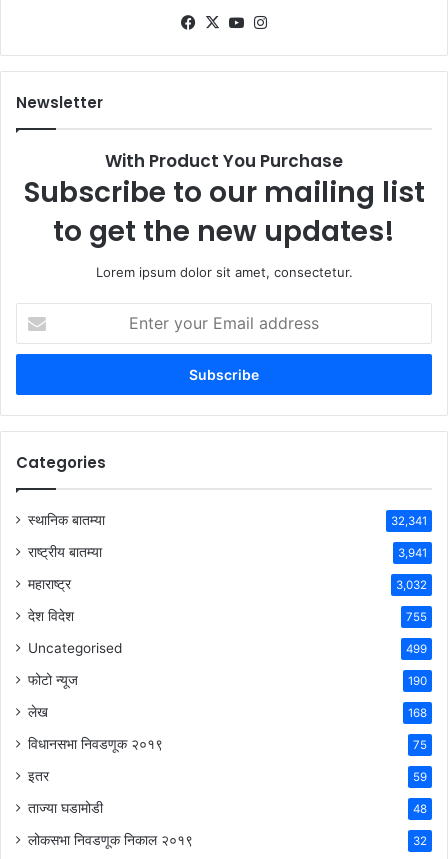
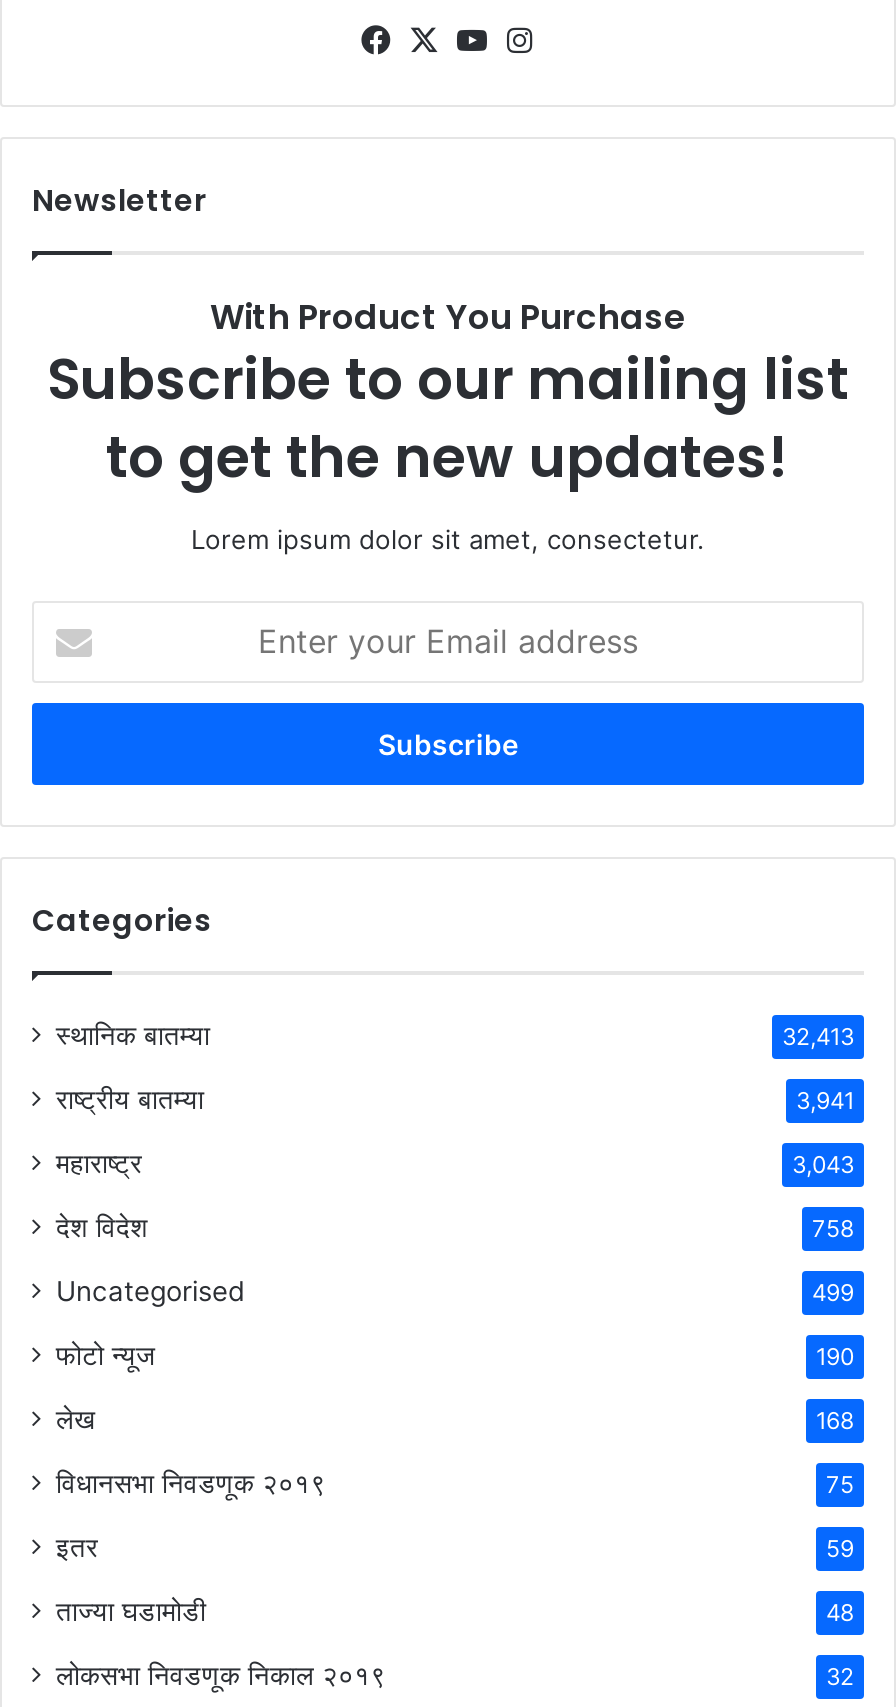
[391,514,427,528] 32,341 -> [782,1024,854,1052] 32,413
[396,578,427,592] 3,032 -> [792,1152,854,1180] 3,043
[406,610,427,624] 755 -> [812,1216,854,1244] 758

